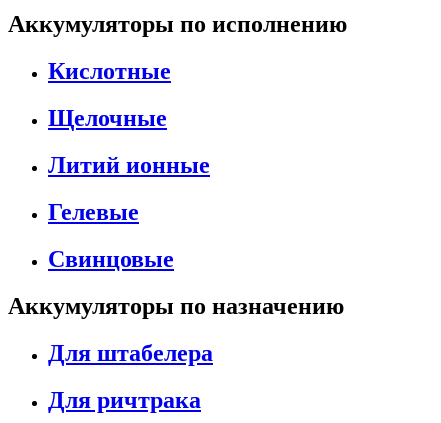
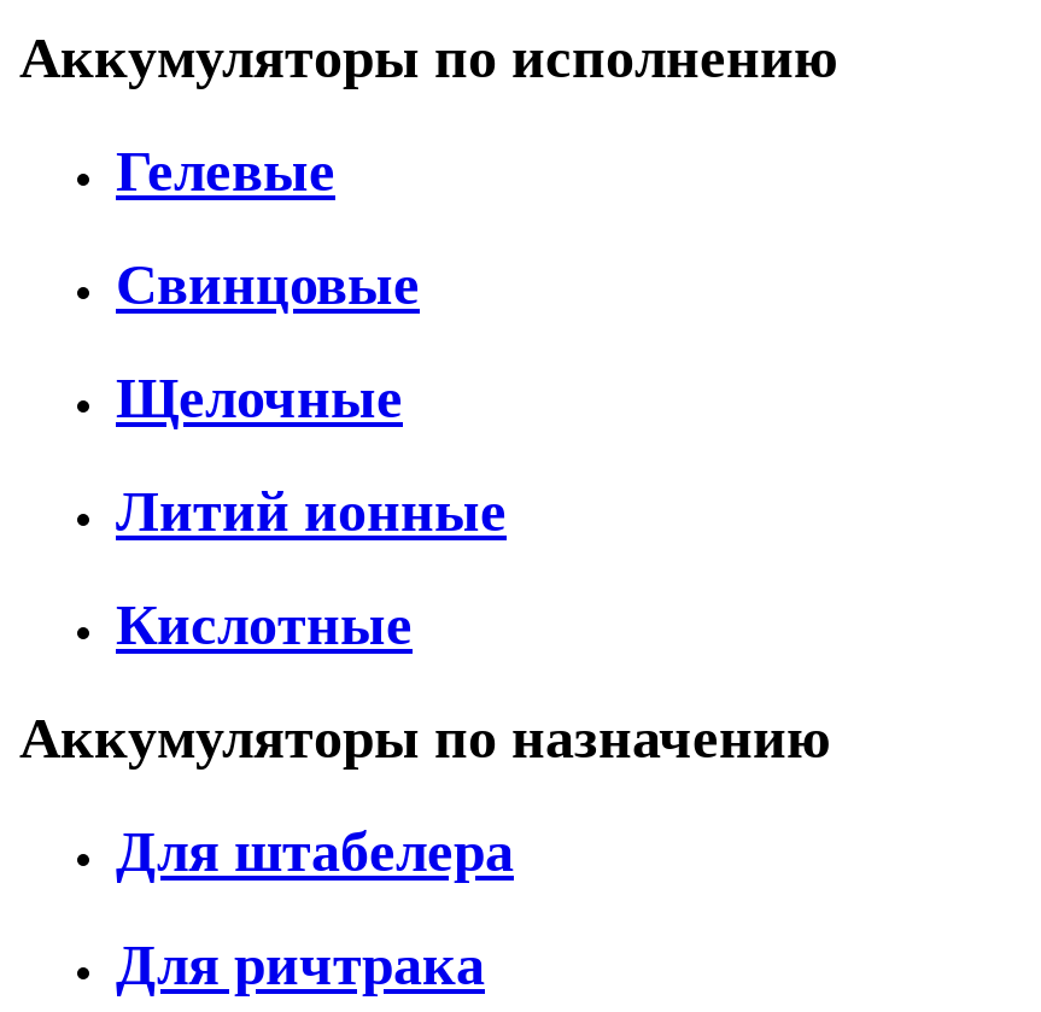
moved [48,58,171,84] -> [116,593,413,656]: Кислотные
moved [48,105,210,178] -> [116,367,507,543]: Щелочные | Литий ионные
moved [48,199,174,272] -> [116,140,420,316]: Гелевые | Свинцовые

